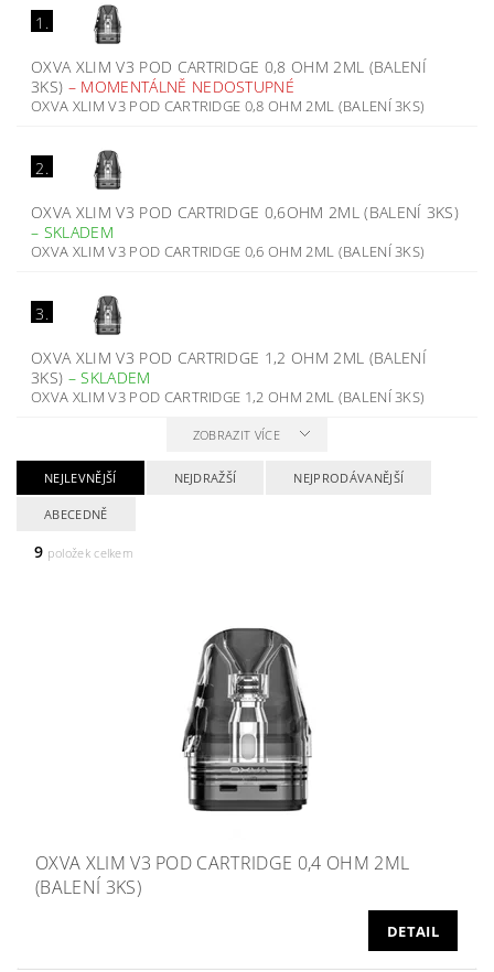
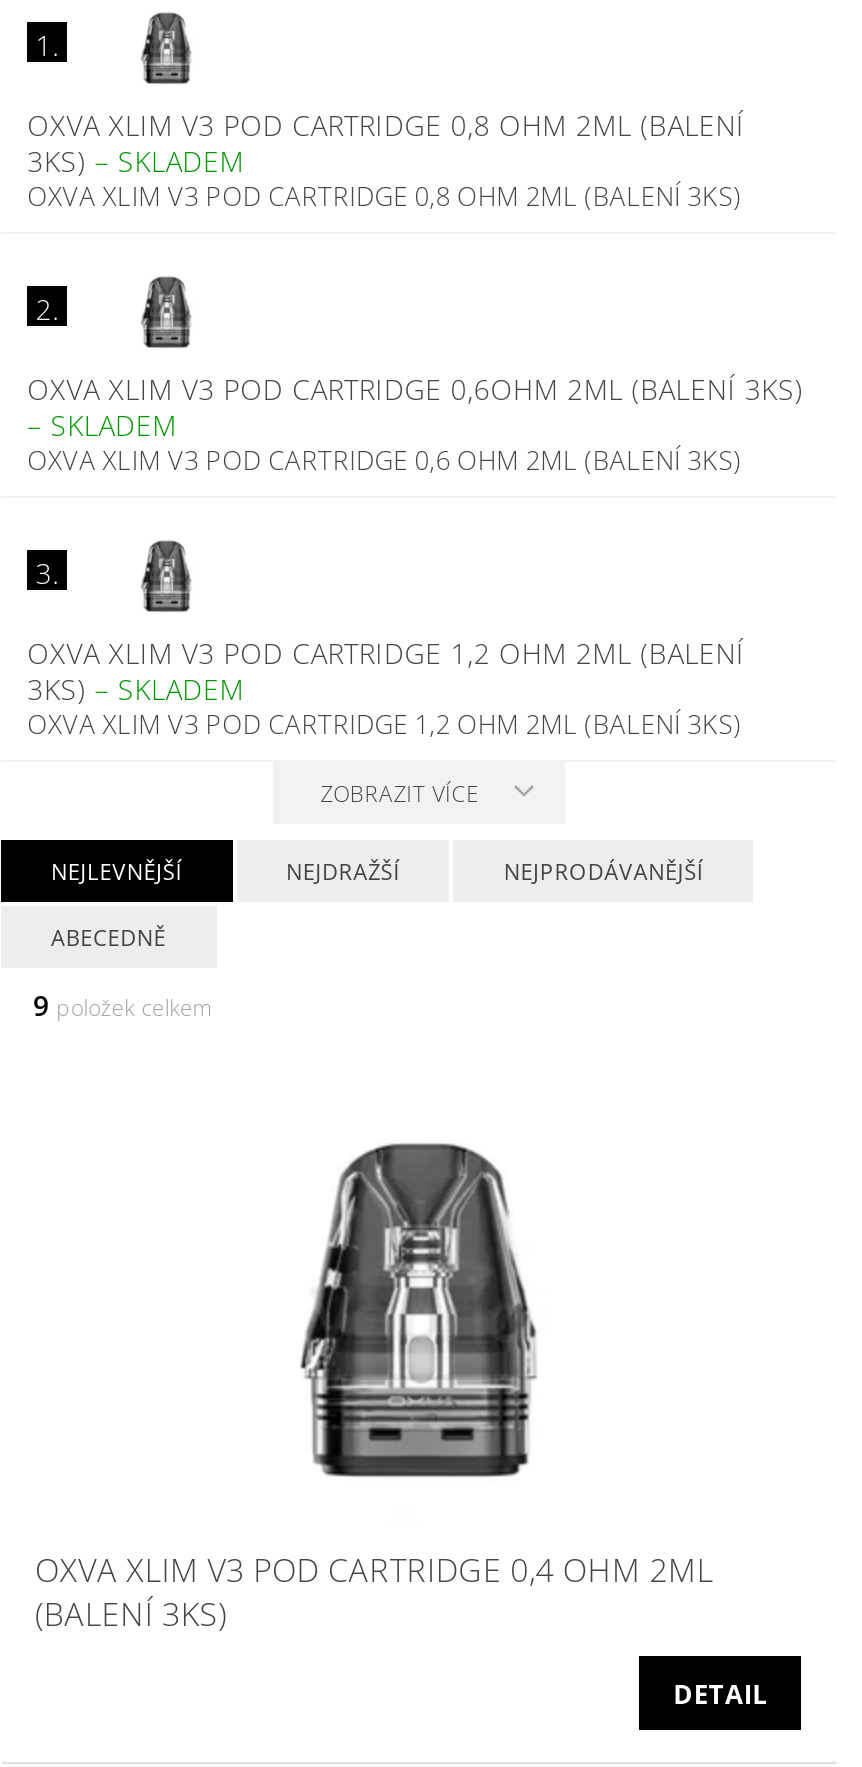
[31,76,295,97] 3KS) – MOMENTÁLNĚ NEDOSTUPNÉ -> [27,142,244,180] 3KS) – SKLADEM

